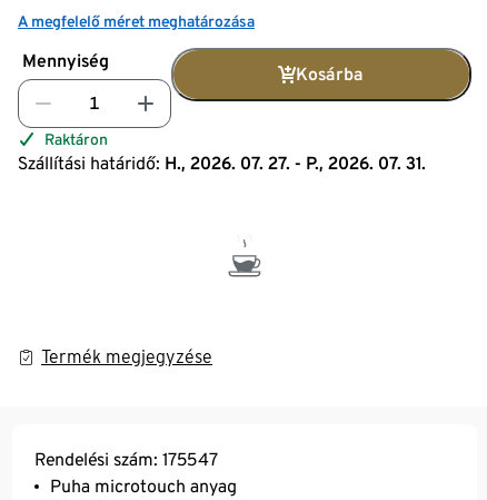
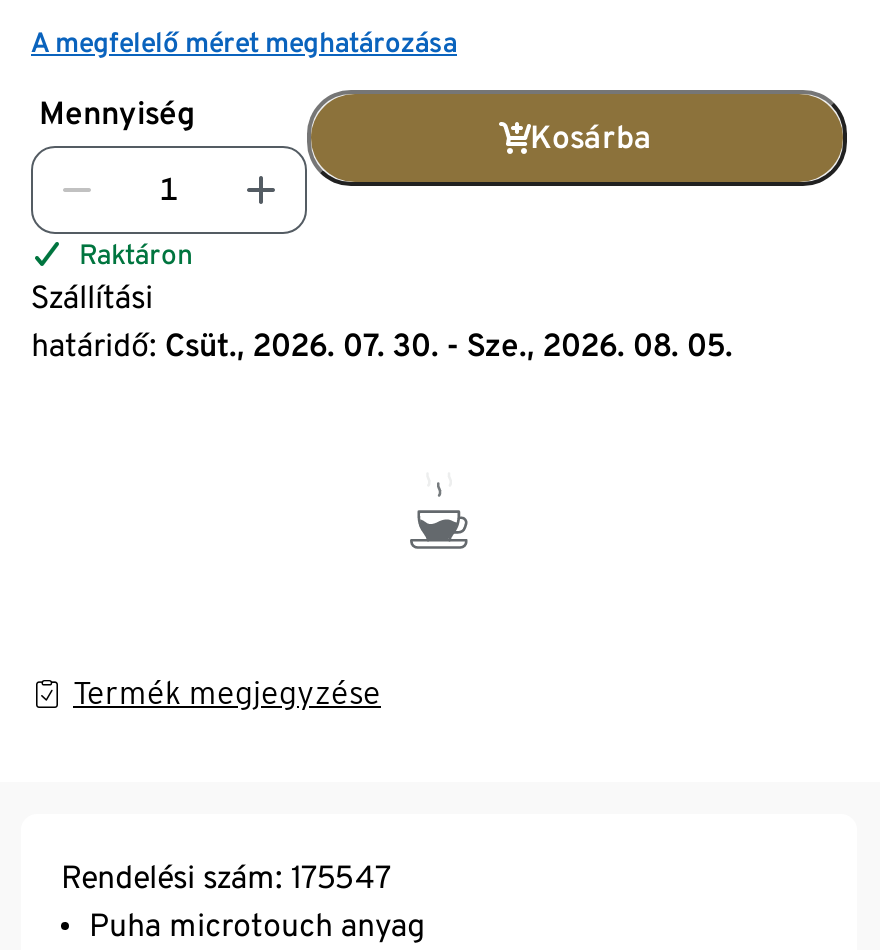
[18,152,426,173] Szállítási határidő: H., 2026. 07. 27. - P., 2026. 07. 31. -> [31,278,733,364] Szállítási | határidő: Csüt., 2026. 07. 30. - Sze., 2026. 08. 05.

